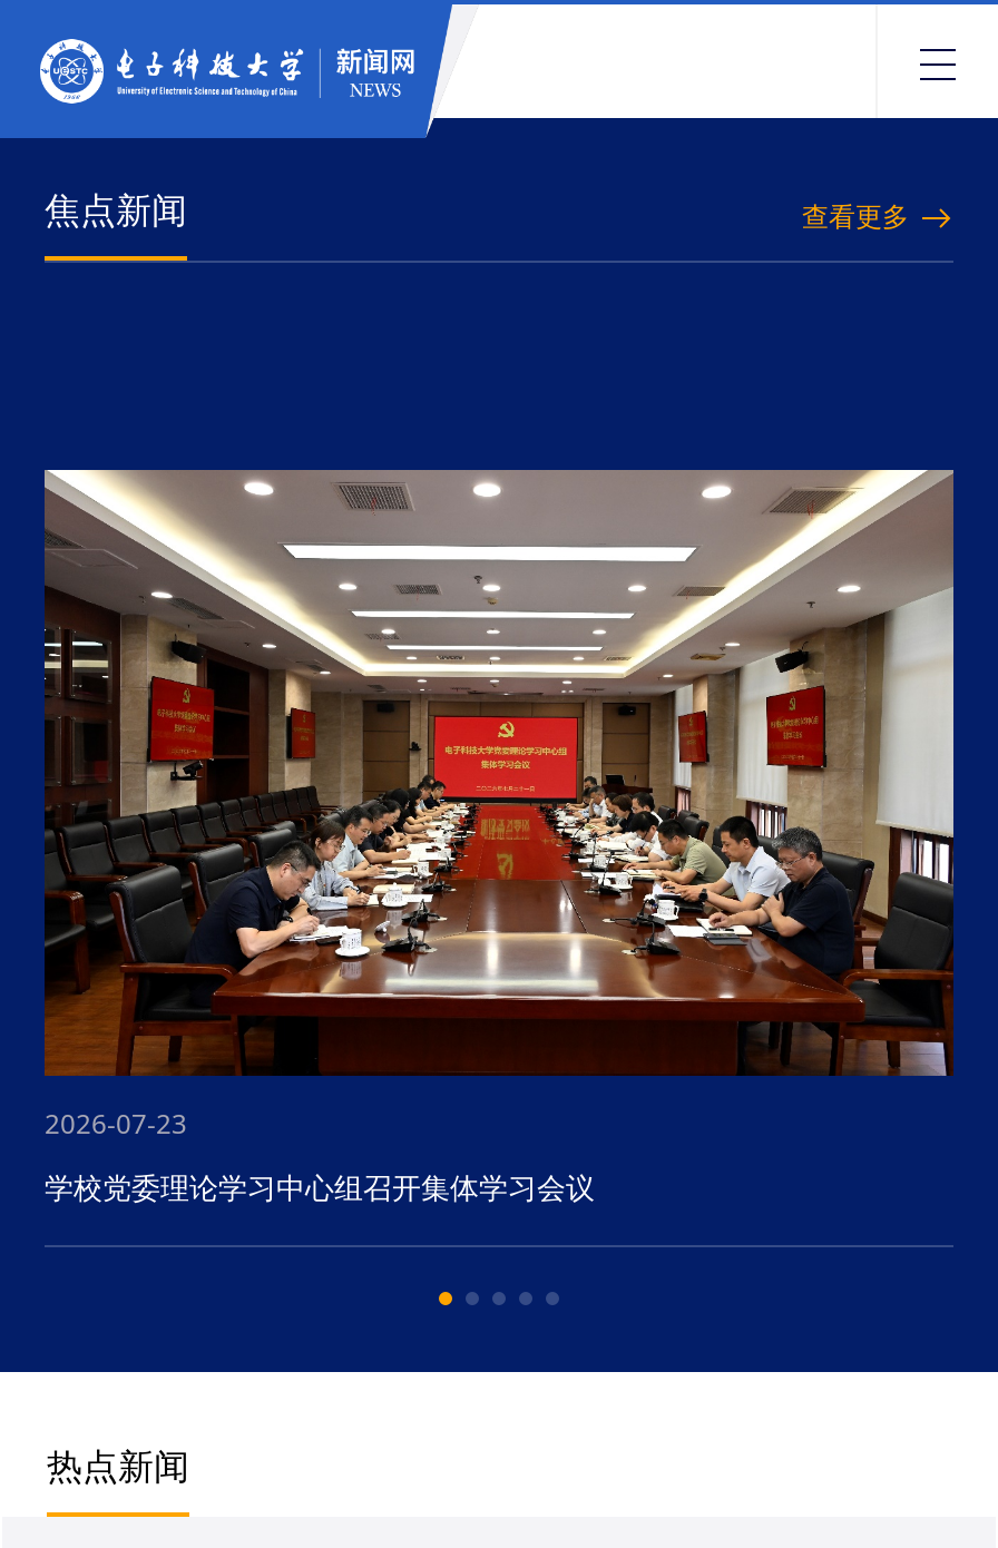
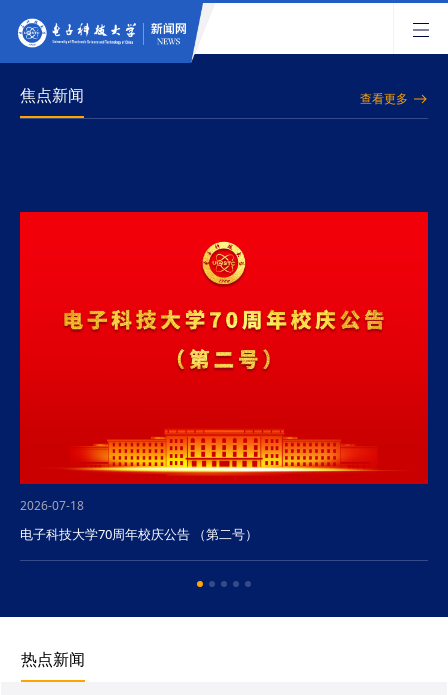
[42,468,956,1143] [image] | 2026-07-23 -> [19,211,429,514] [image] | 2026-07-18
[45,1167,659,1207] 学校党委理论学习中心组召开集体学习会议 -> [20,525,258,543] 电子科技大学70周年校庆公告 （第二号）

